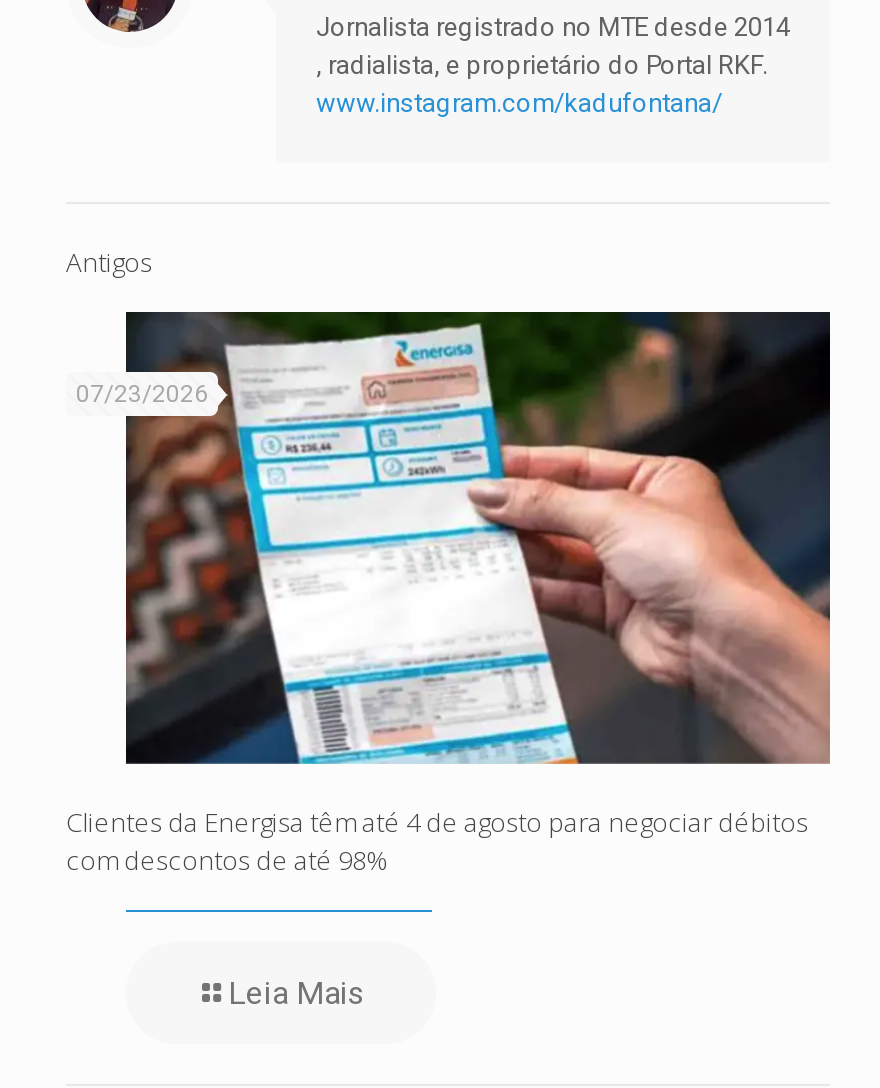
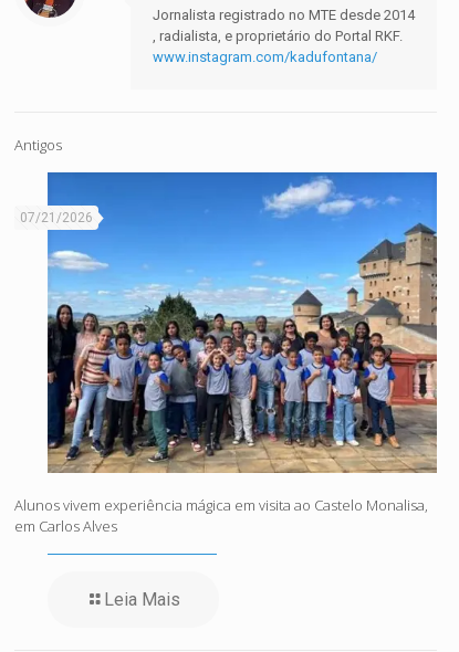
[76,310,832,766] [image] | 07/23/2026 -> [20,171,438,437] [image] | 07/21/2026
[66,805,808,879] Clientes da Energisa têm até 4 de agosto para negociar débitos | com descontos de até 98% -> [14,495,428,536] Alunos vivem experiência mágica em visita ao Castelo Monalisa, | em Carlos Alves

